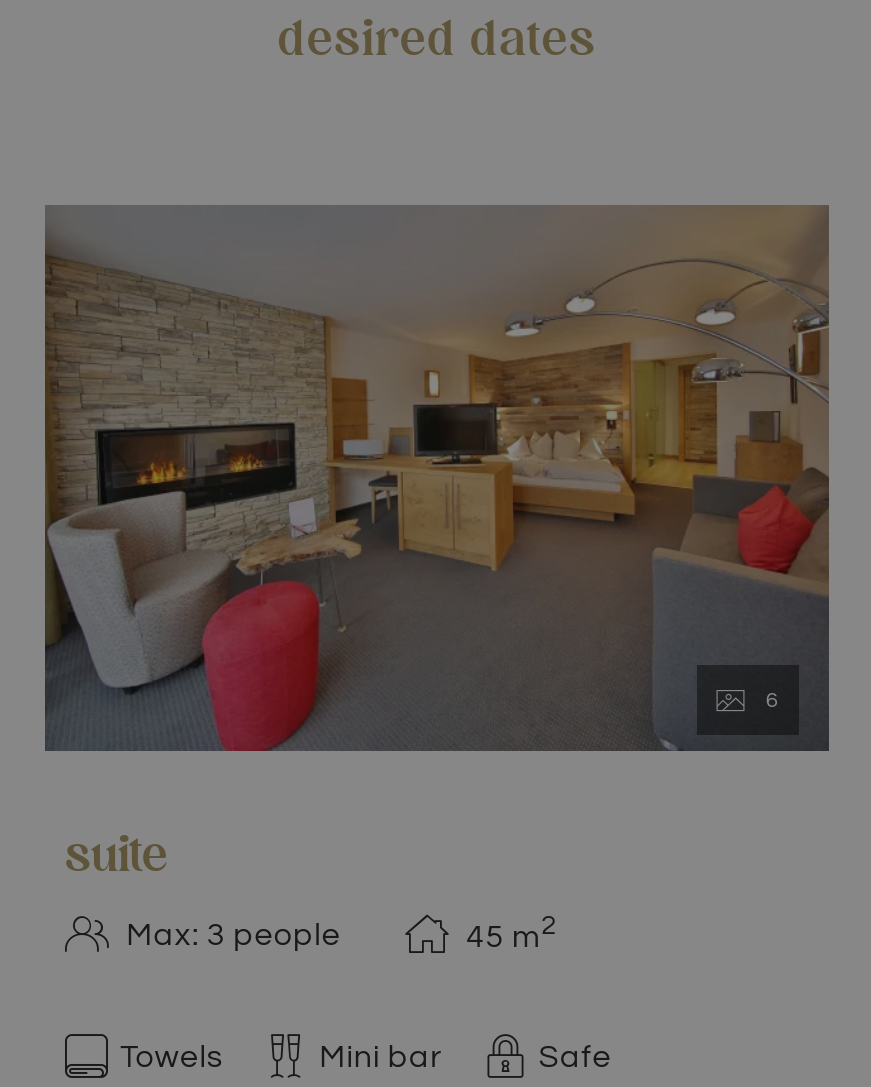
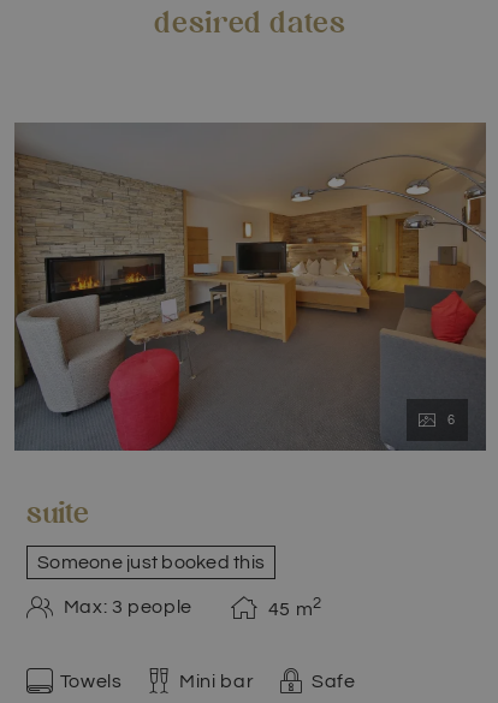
none -> [37,553,265,572] Someone just booked this

